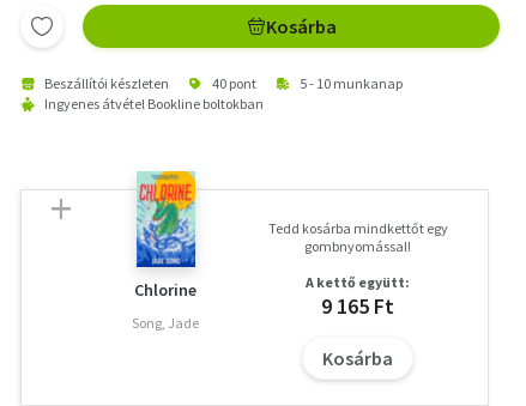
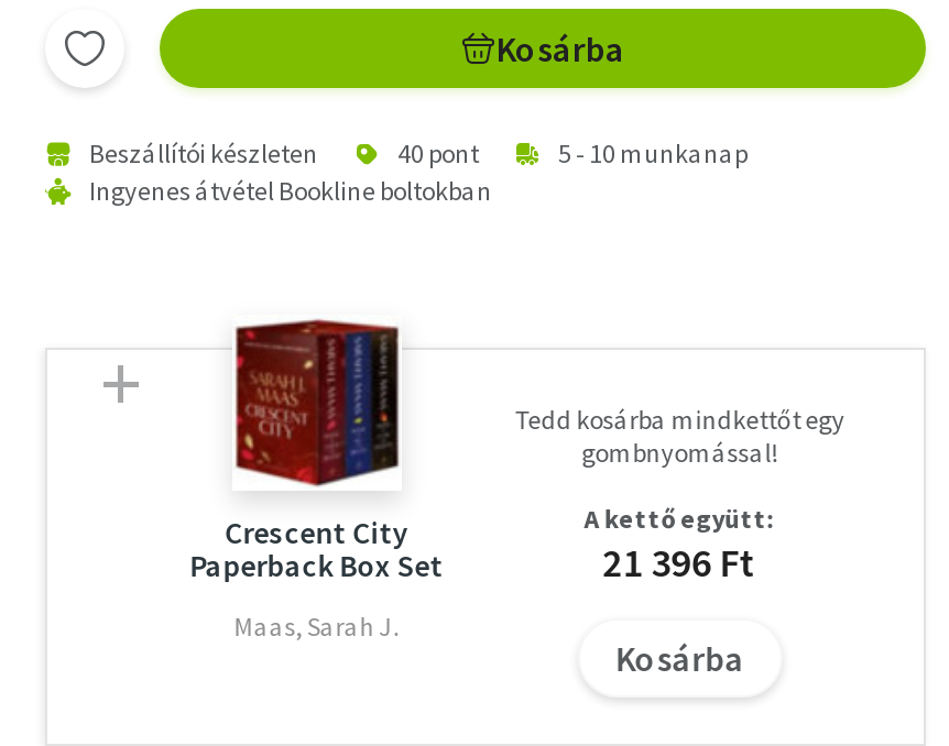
[123,170,213,300] [image] | Chlorine -> [190,315,443,585] [image] | Crescent City | Paperback Box Set
[322,292,395,320] 9 165 Ft -> [603,537,757,587] 21 396 Ft
[132,314,199,332] Song, Jade -> [234,609,399,642] Maas, Sarah J.

